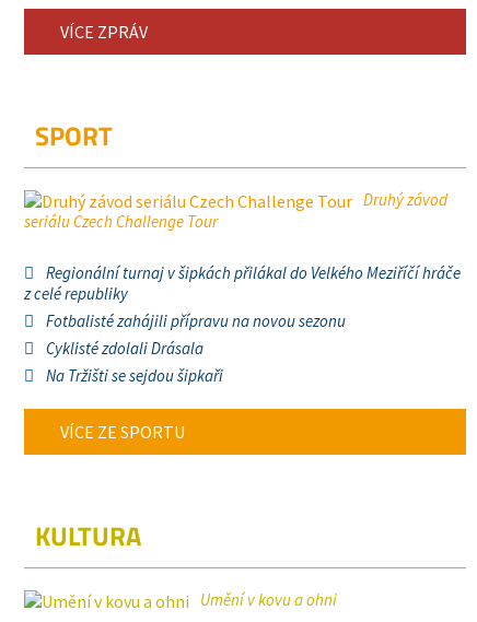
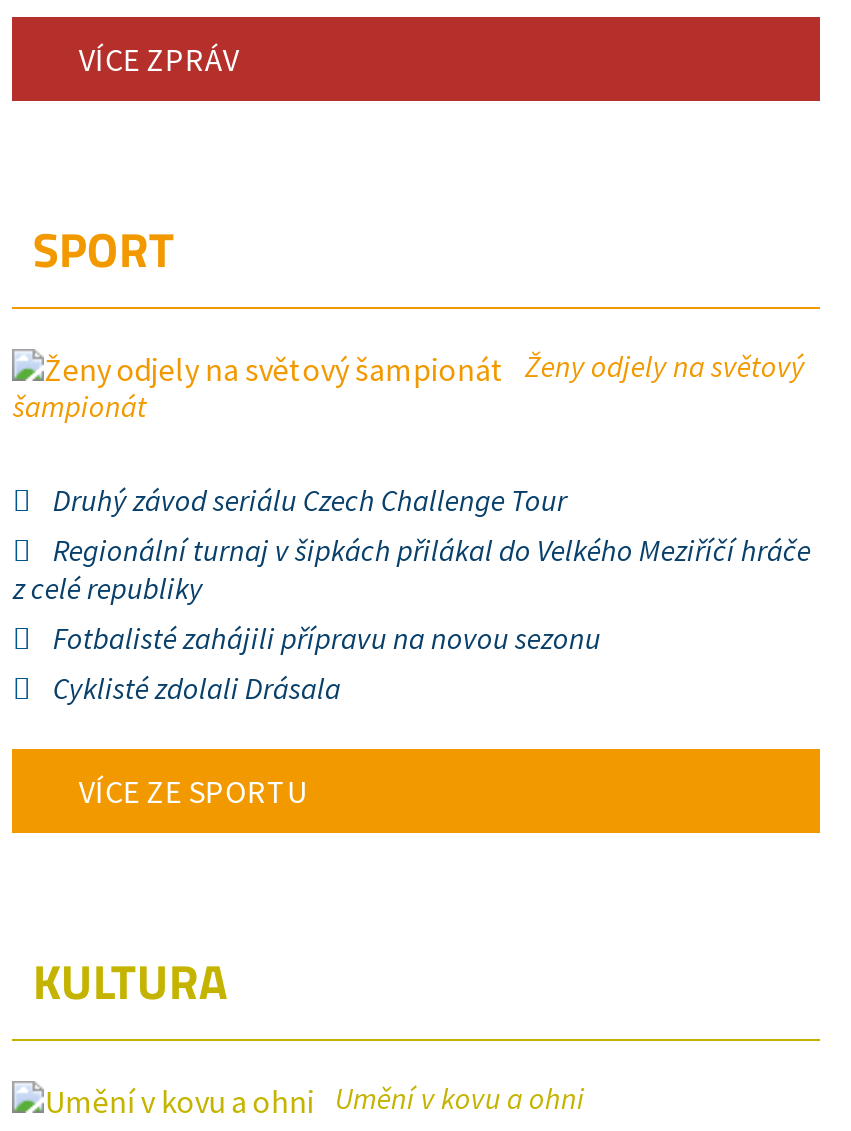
[25,189,448,232] Druhý závod | seriálu Czech Challenge Tour -> [13,347,805,519] Ženy odjely na světový | šampionát | Druhý závod seriálu Czech Challenge Tour
moved [25,262,461,359] -> [13,531,811,707]: Regionální turnaj v šipkách přilákal do Velkého Meziříčí hráče | z celé republiky | Fotbalisté zahájili přípravu na novou sezonu | Cyklisté zdolali Drásala
[46,365,224,386] Na Tržišti se sejdou šipkaři -> none

